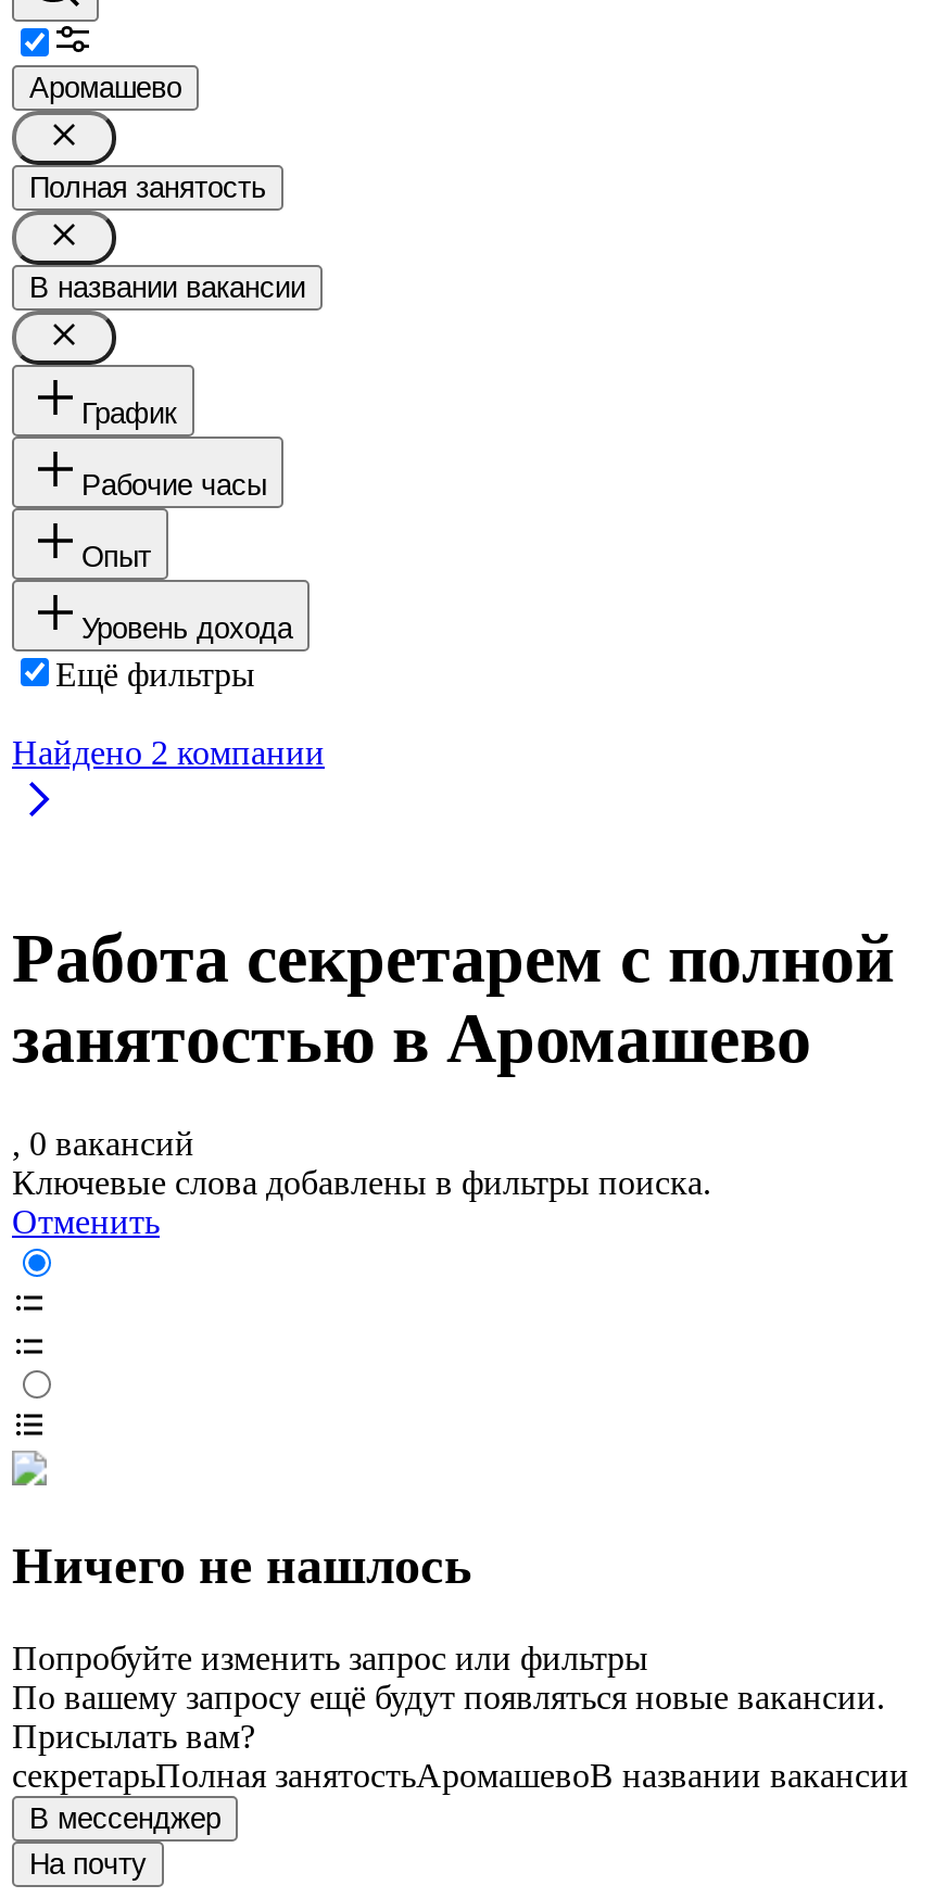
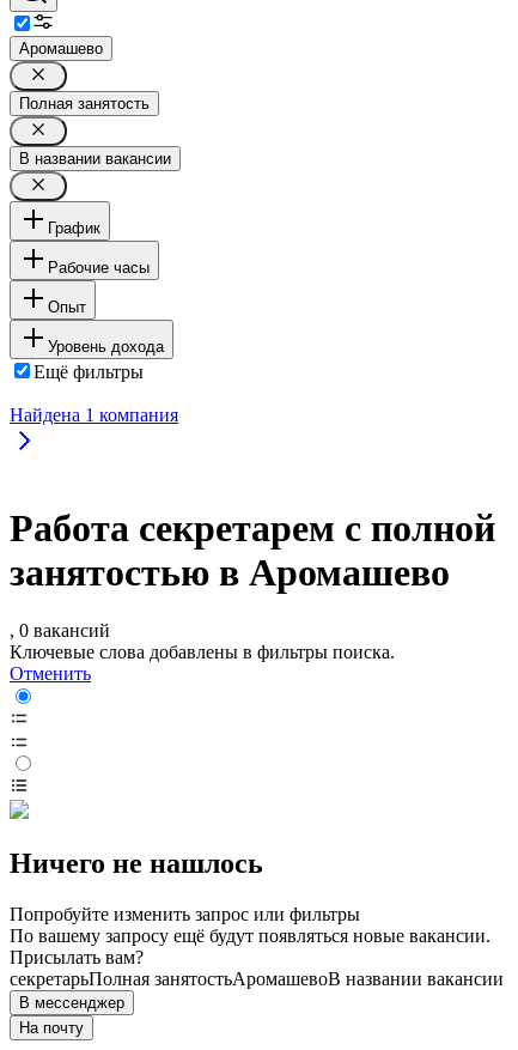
[12,733,325,770] Найдено 2 компании -> [10,404,178,425] Найдена 1 компания

